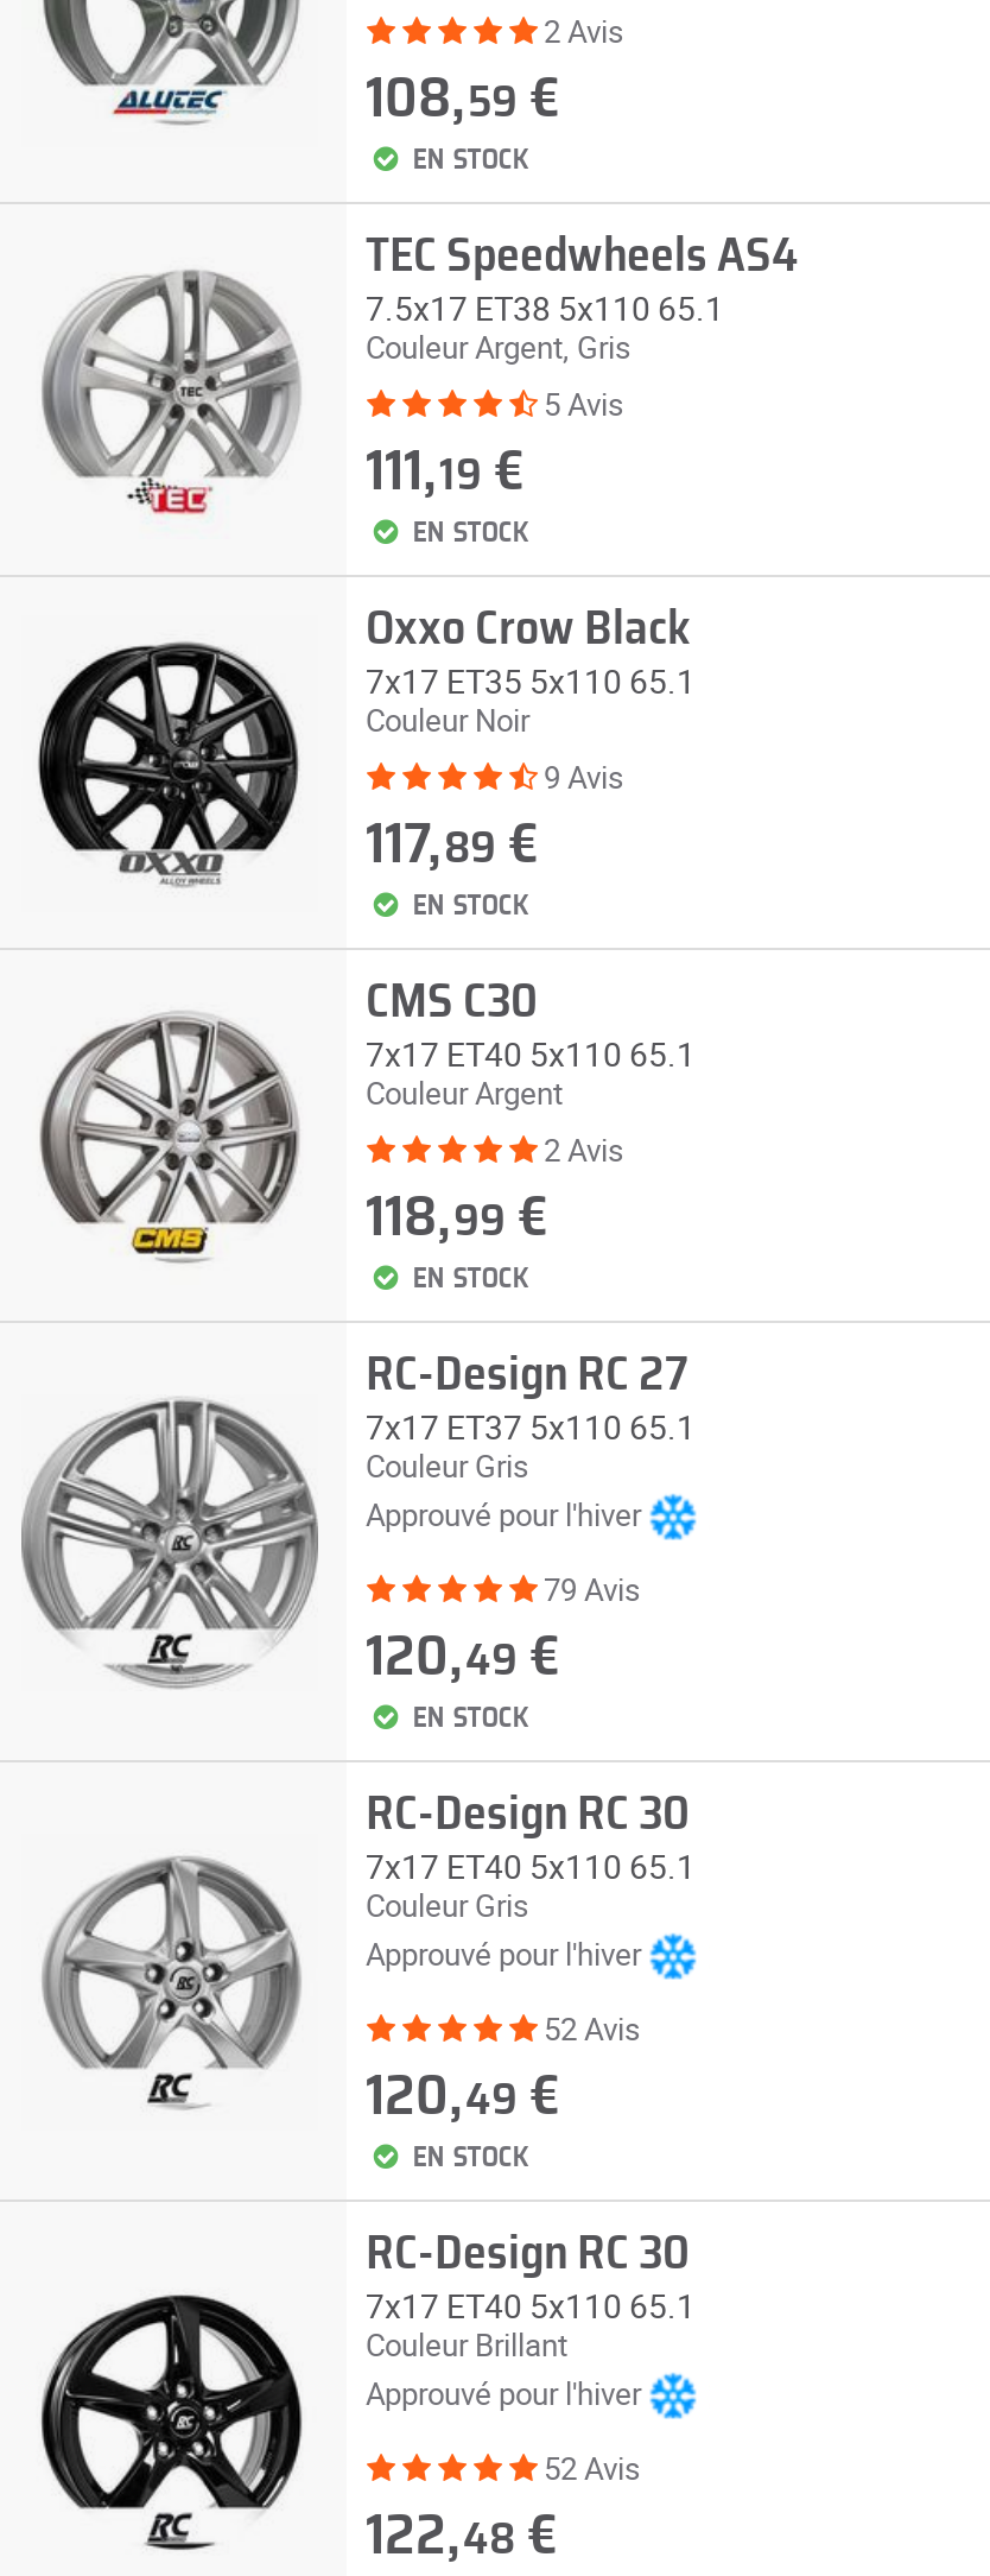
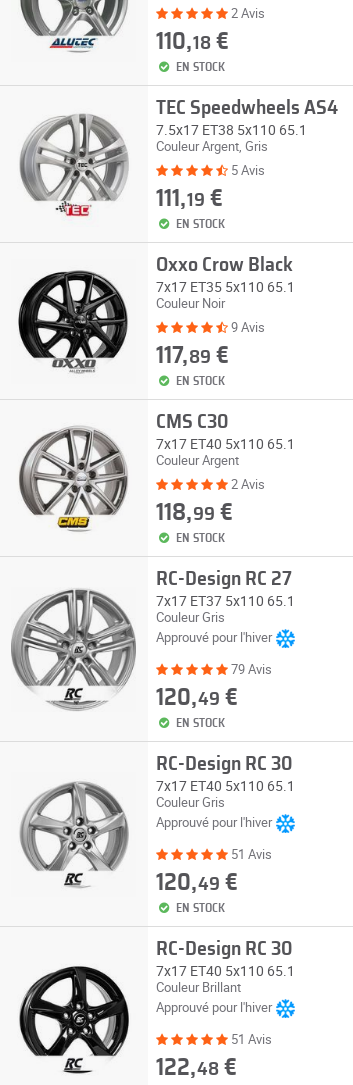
[366,71,560,128] 108,59 € -> [156,30,229,54] 110,18 €
[544,2007,641,2050] 52 Avis -> [231,845,272,863] 51 Avis
[544,2447,641,2489] 52 Avis -> [231,1030,272,1048] 51 Avis

